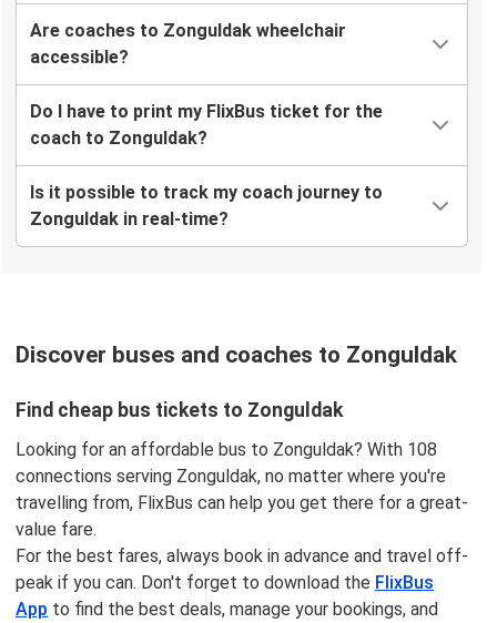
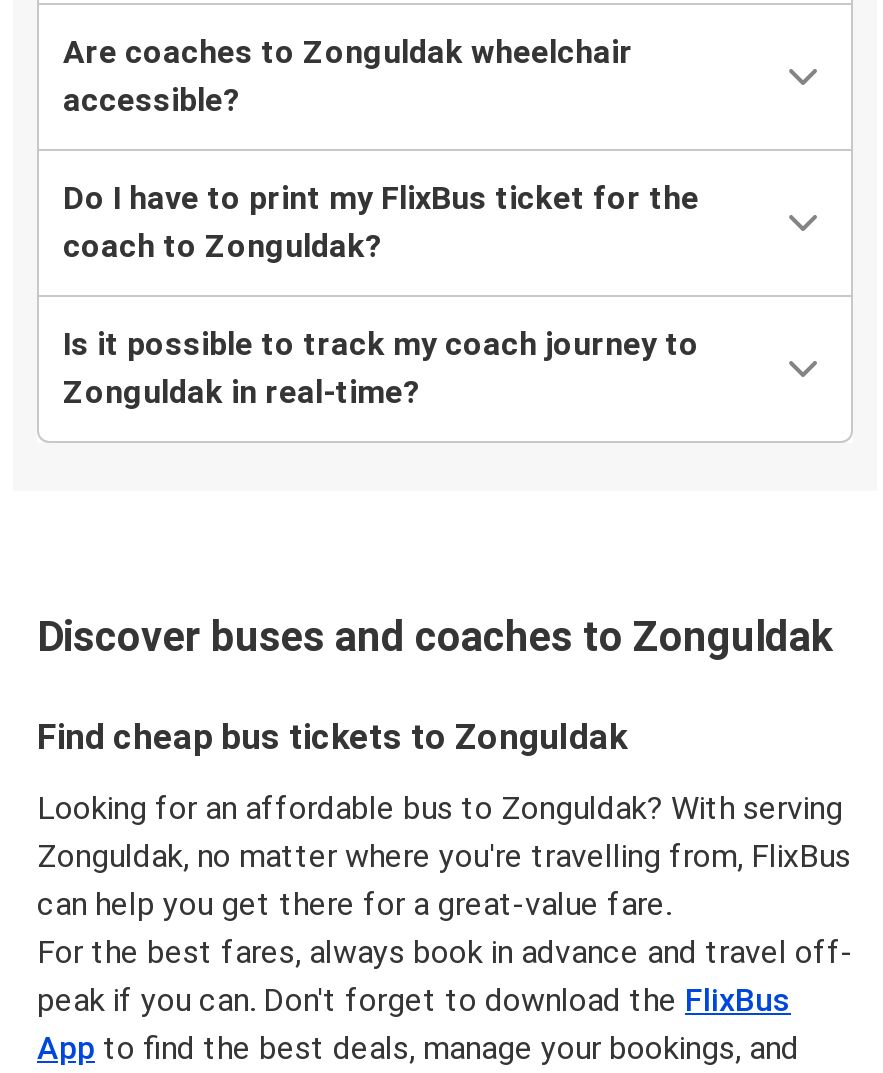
[16,438,468,539] Looking for an affordable bus to Zonguldak? With 108 | connections serving Zonguldak, no matter where you're | travelling from, FlixBus can help you get there for a great- | value fare. -> [37,788,851,922] Looking for an affordable bus to Zonguldak? With serving | Zonguldak, no matter where you're travelling from, FlixBus | can help you get there for a great-value fare.

